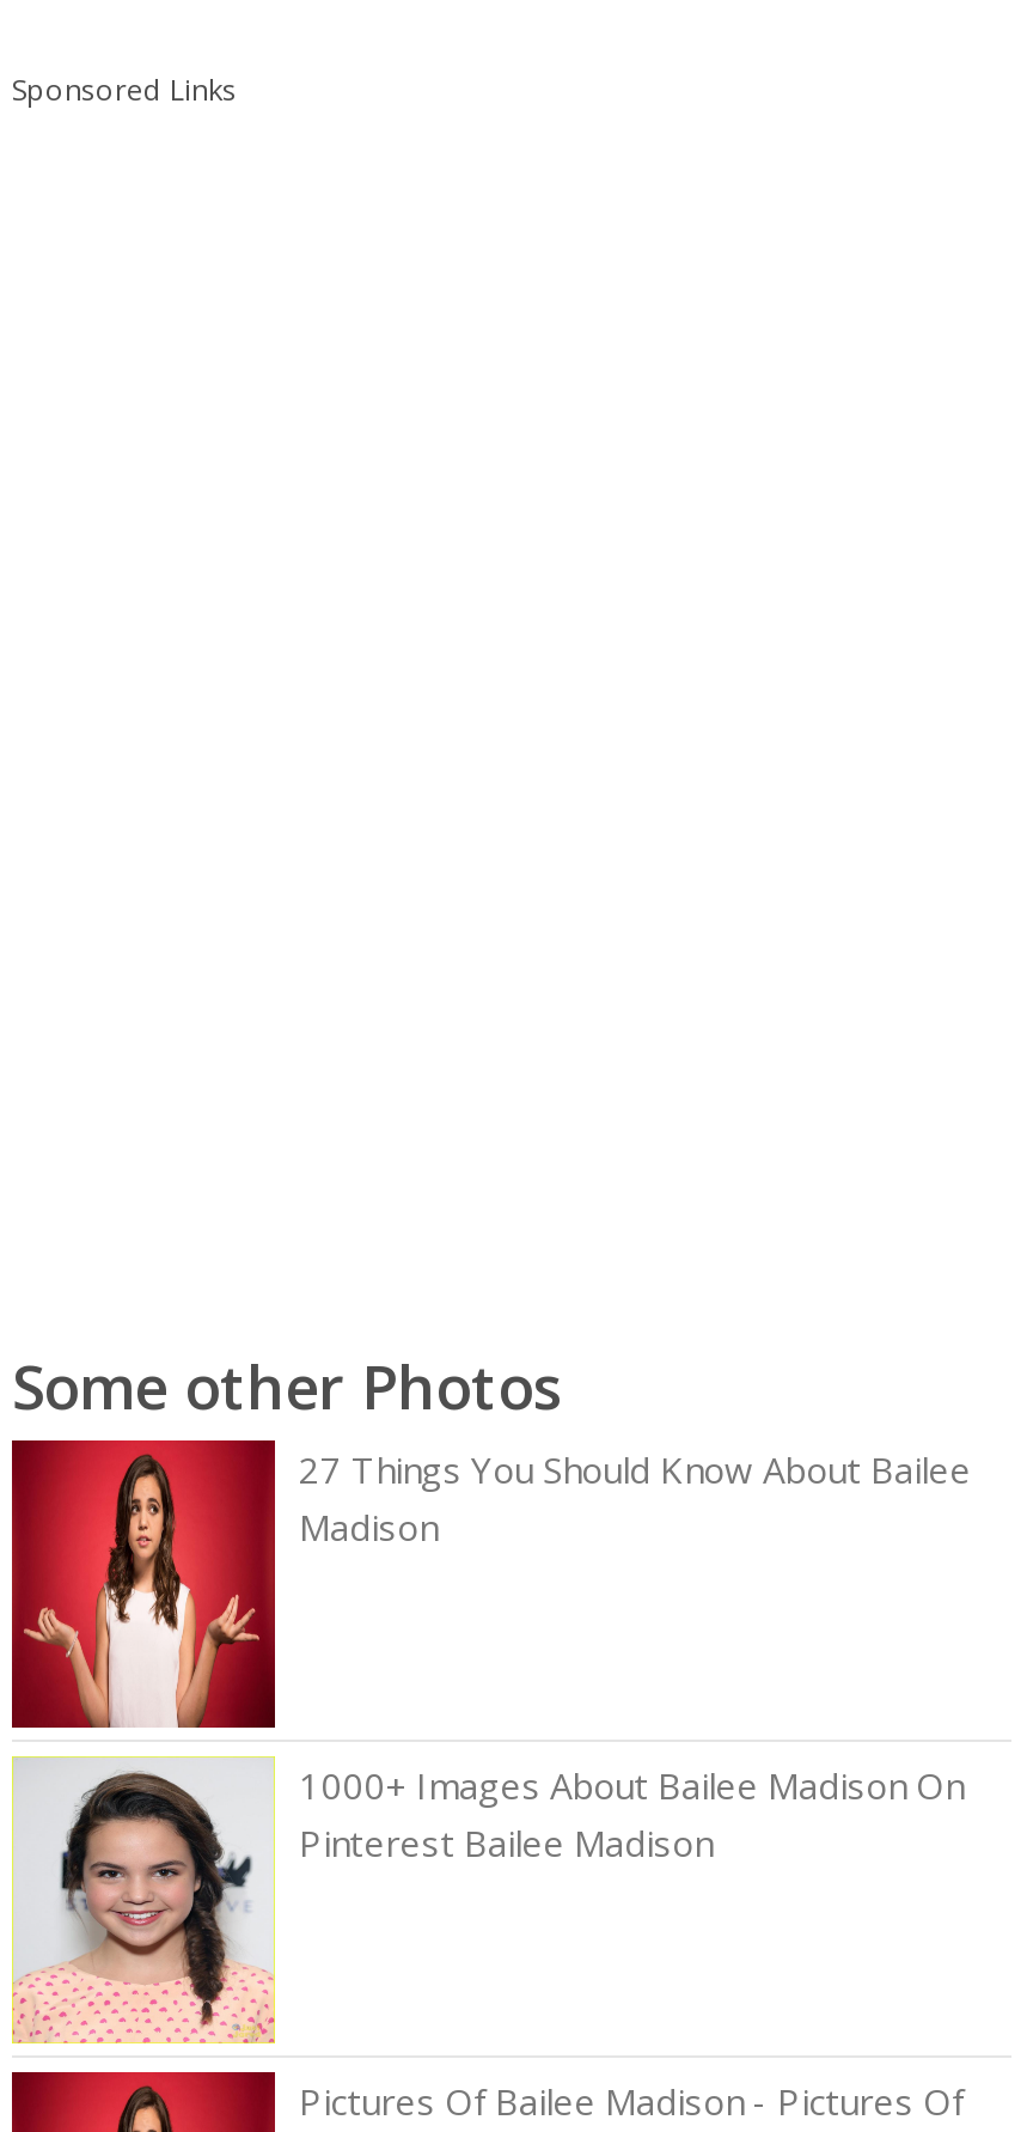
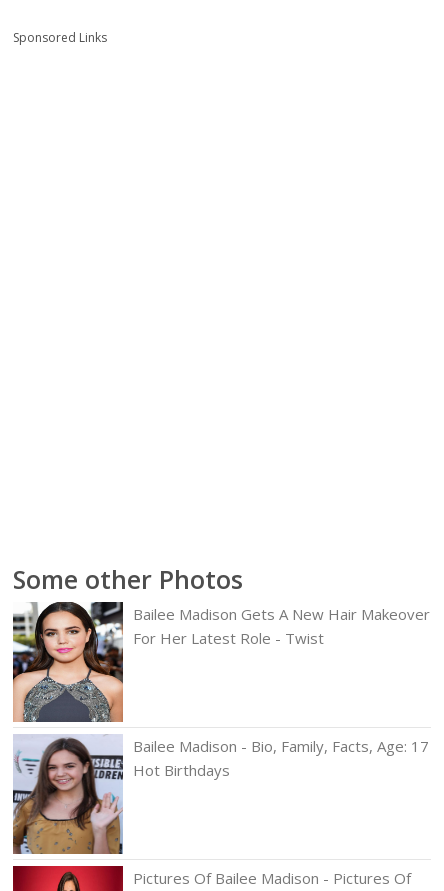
[10,1438,971,1730] [image] | 27 Things You Should Know About Bailee | Madison -> [12,601,430,723] [image] | Bailee Madison Gets A New Hair Makeover | For Her Latest Role - Twist
[10,1756,964,2046] [image] | 1000+ Images About Bailee Madison On | Pinterest Bailee Madison -> [12,736,429,855] [image] | Bailee Madison - Bio, Family, Facts, Age: 17 | Hot Birthdays

